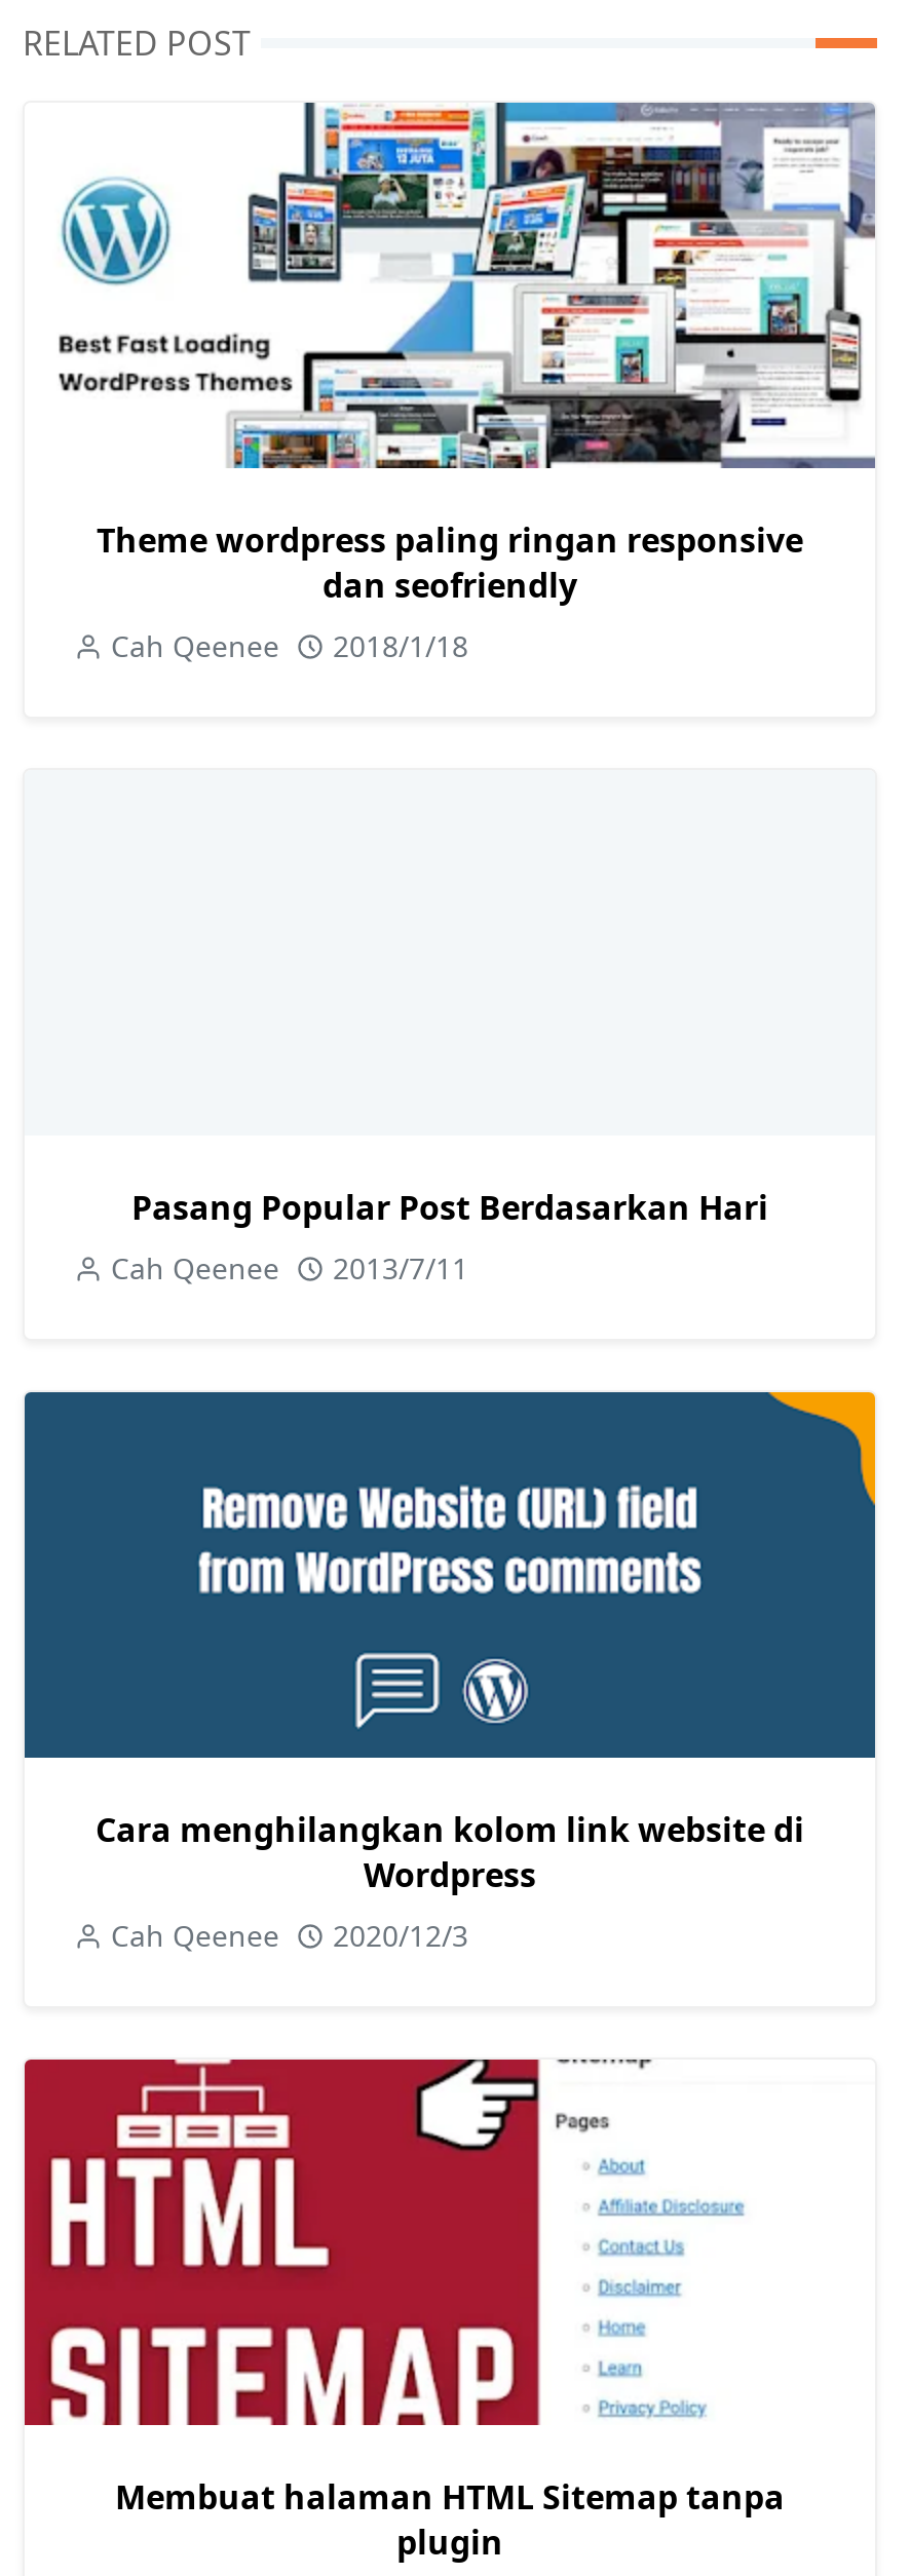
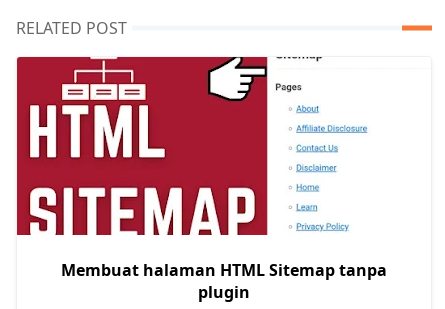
[58,101,877,666] [image] | Theme wordpress paling ringan responsive | dan seofriendly | Cah Qeenee | 2018/1/18 -> none
[111,1185,768,1288] Pasang Popular Post Berdasarkan Hari | Cah Qeenee | 2013/7/11 -> none
[23,1390,877,1955] [image] | Cara menghilangkan kolom link website di | Wordpress | Cah Qeenee | 2020/12/3 -> none

